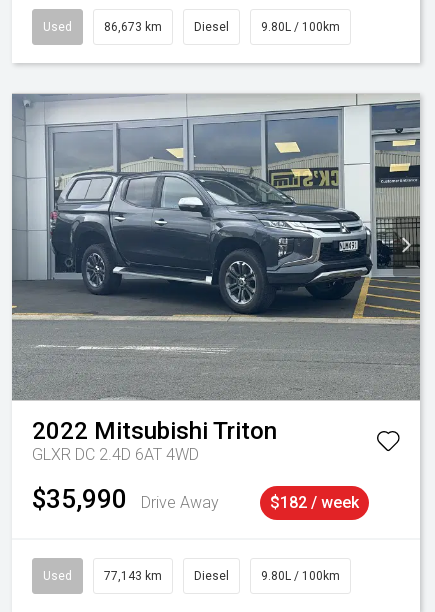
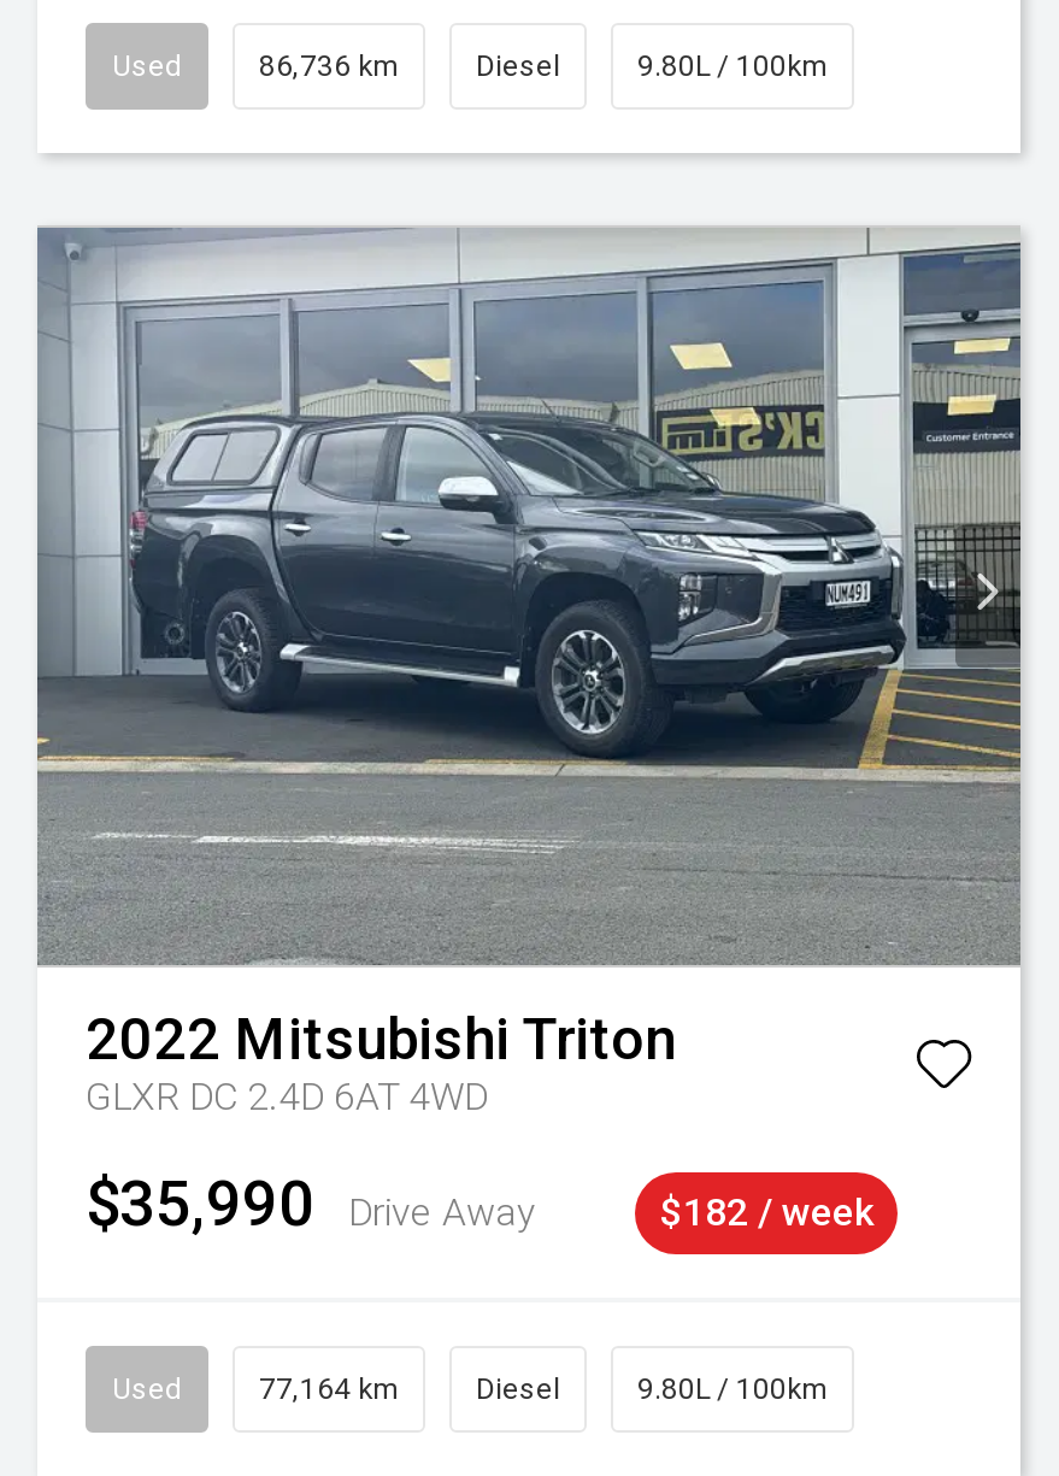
[104,20,162,34] 86,673 km -> [259,49,399,83] 86,736 km
[104,569,162,583] 77,143 km -> [259,1372,399,1406] 77,164 km

